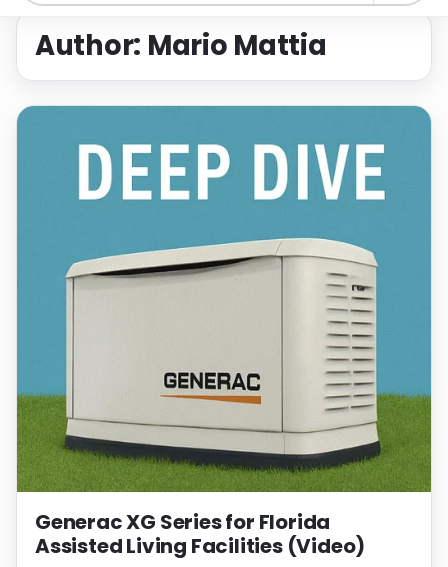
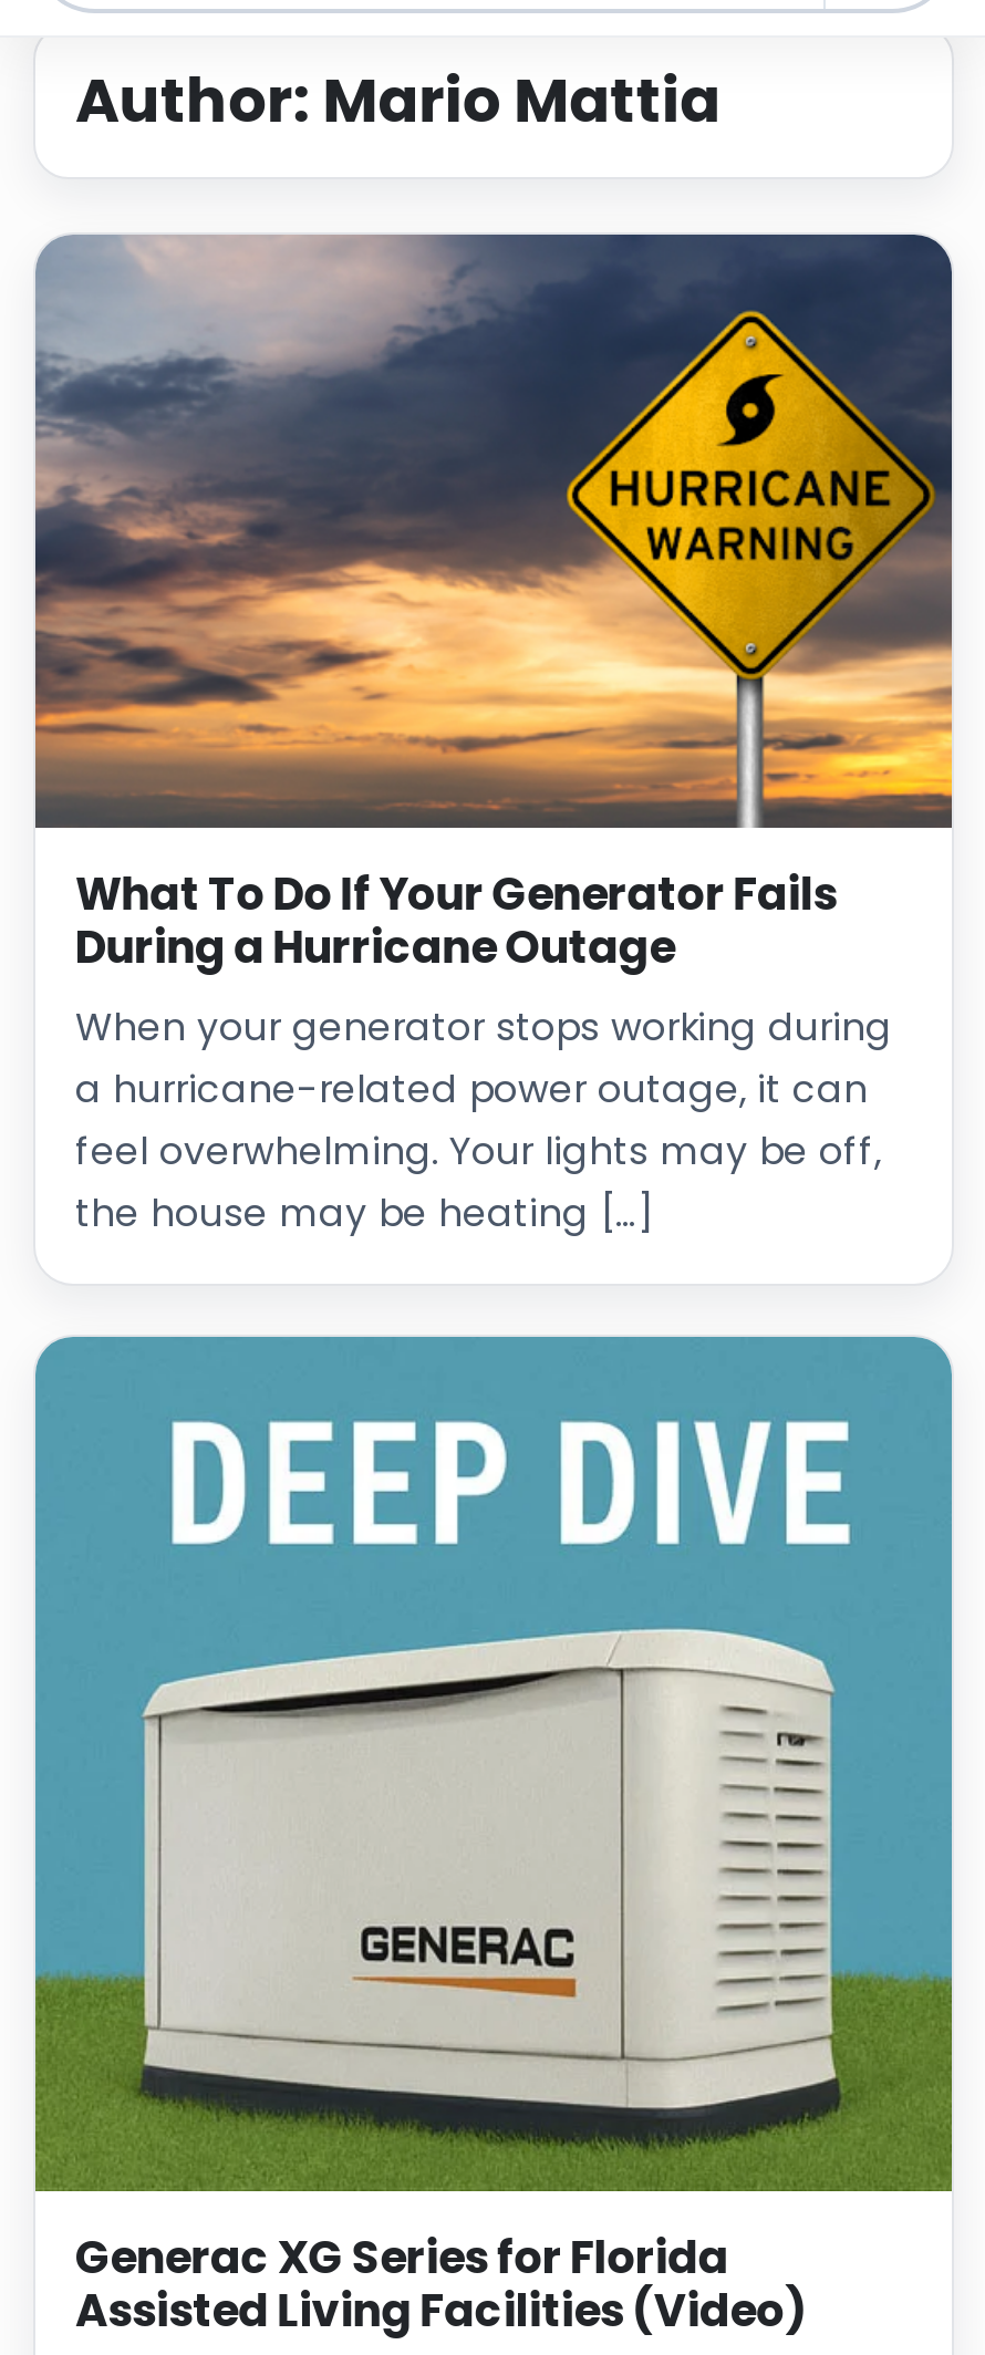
none -> [33,232,954,1239] [image] | What To Do If Your Generator Fails | During a Hurricane Outage | When your generator stops working during | a hurricane-related power outage, it can | feel overwhelming. Your lights may be off, | the house may be heating […]

